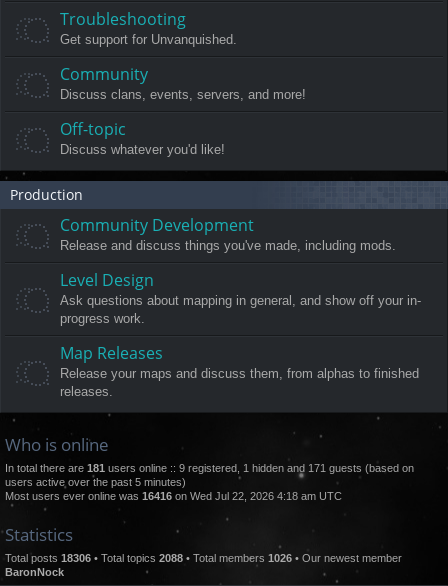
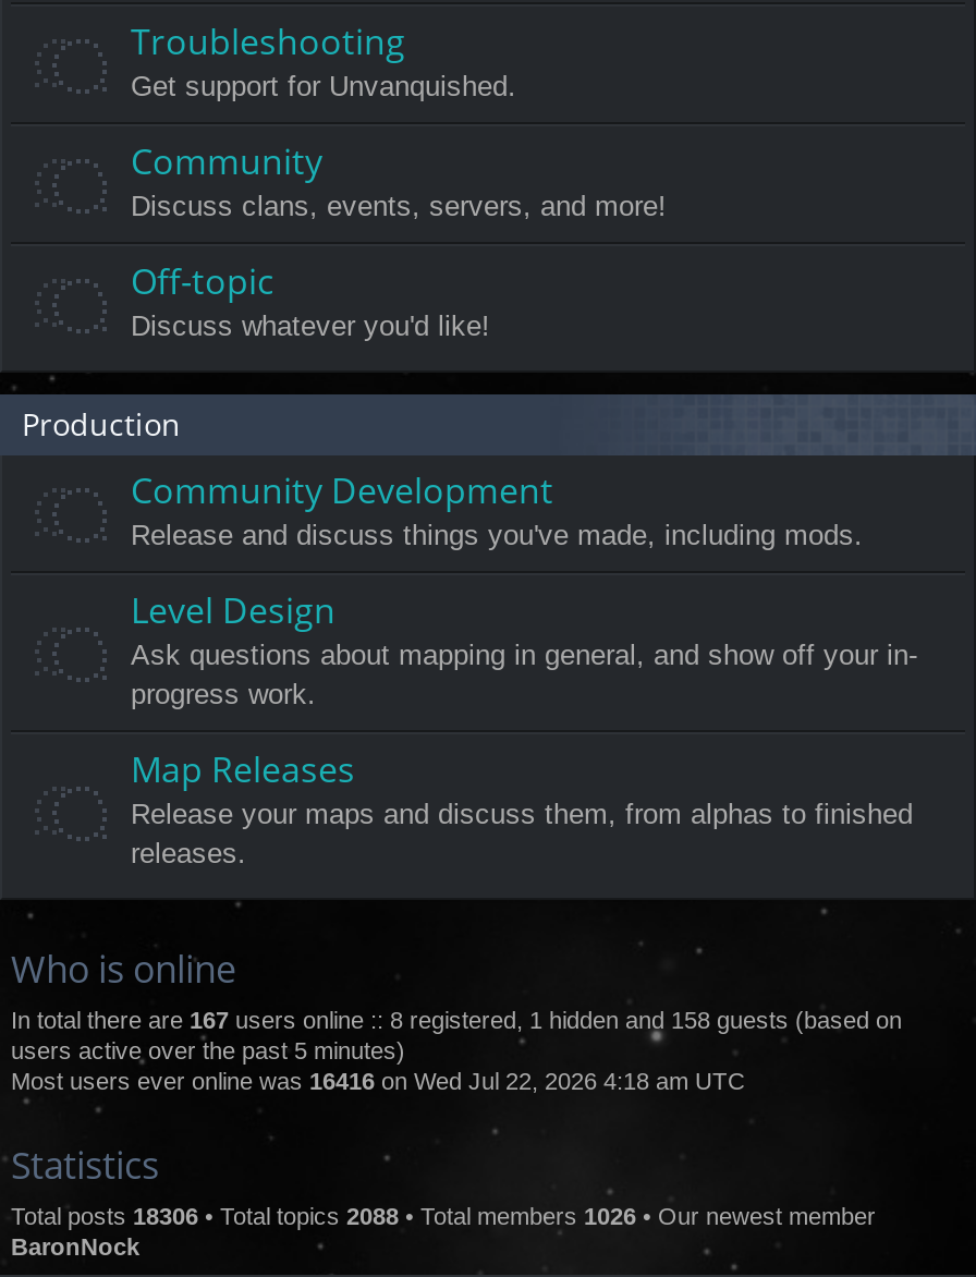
[5,462,414,474] In total there are 181 users online :: 9 registered, 1 hidden and 171 guests (based on -> [11,1007,902,1033] In total there are 167 users online :: 8 registered, 1 hidden and 158 guests (based on

